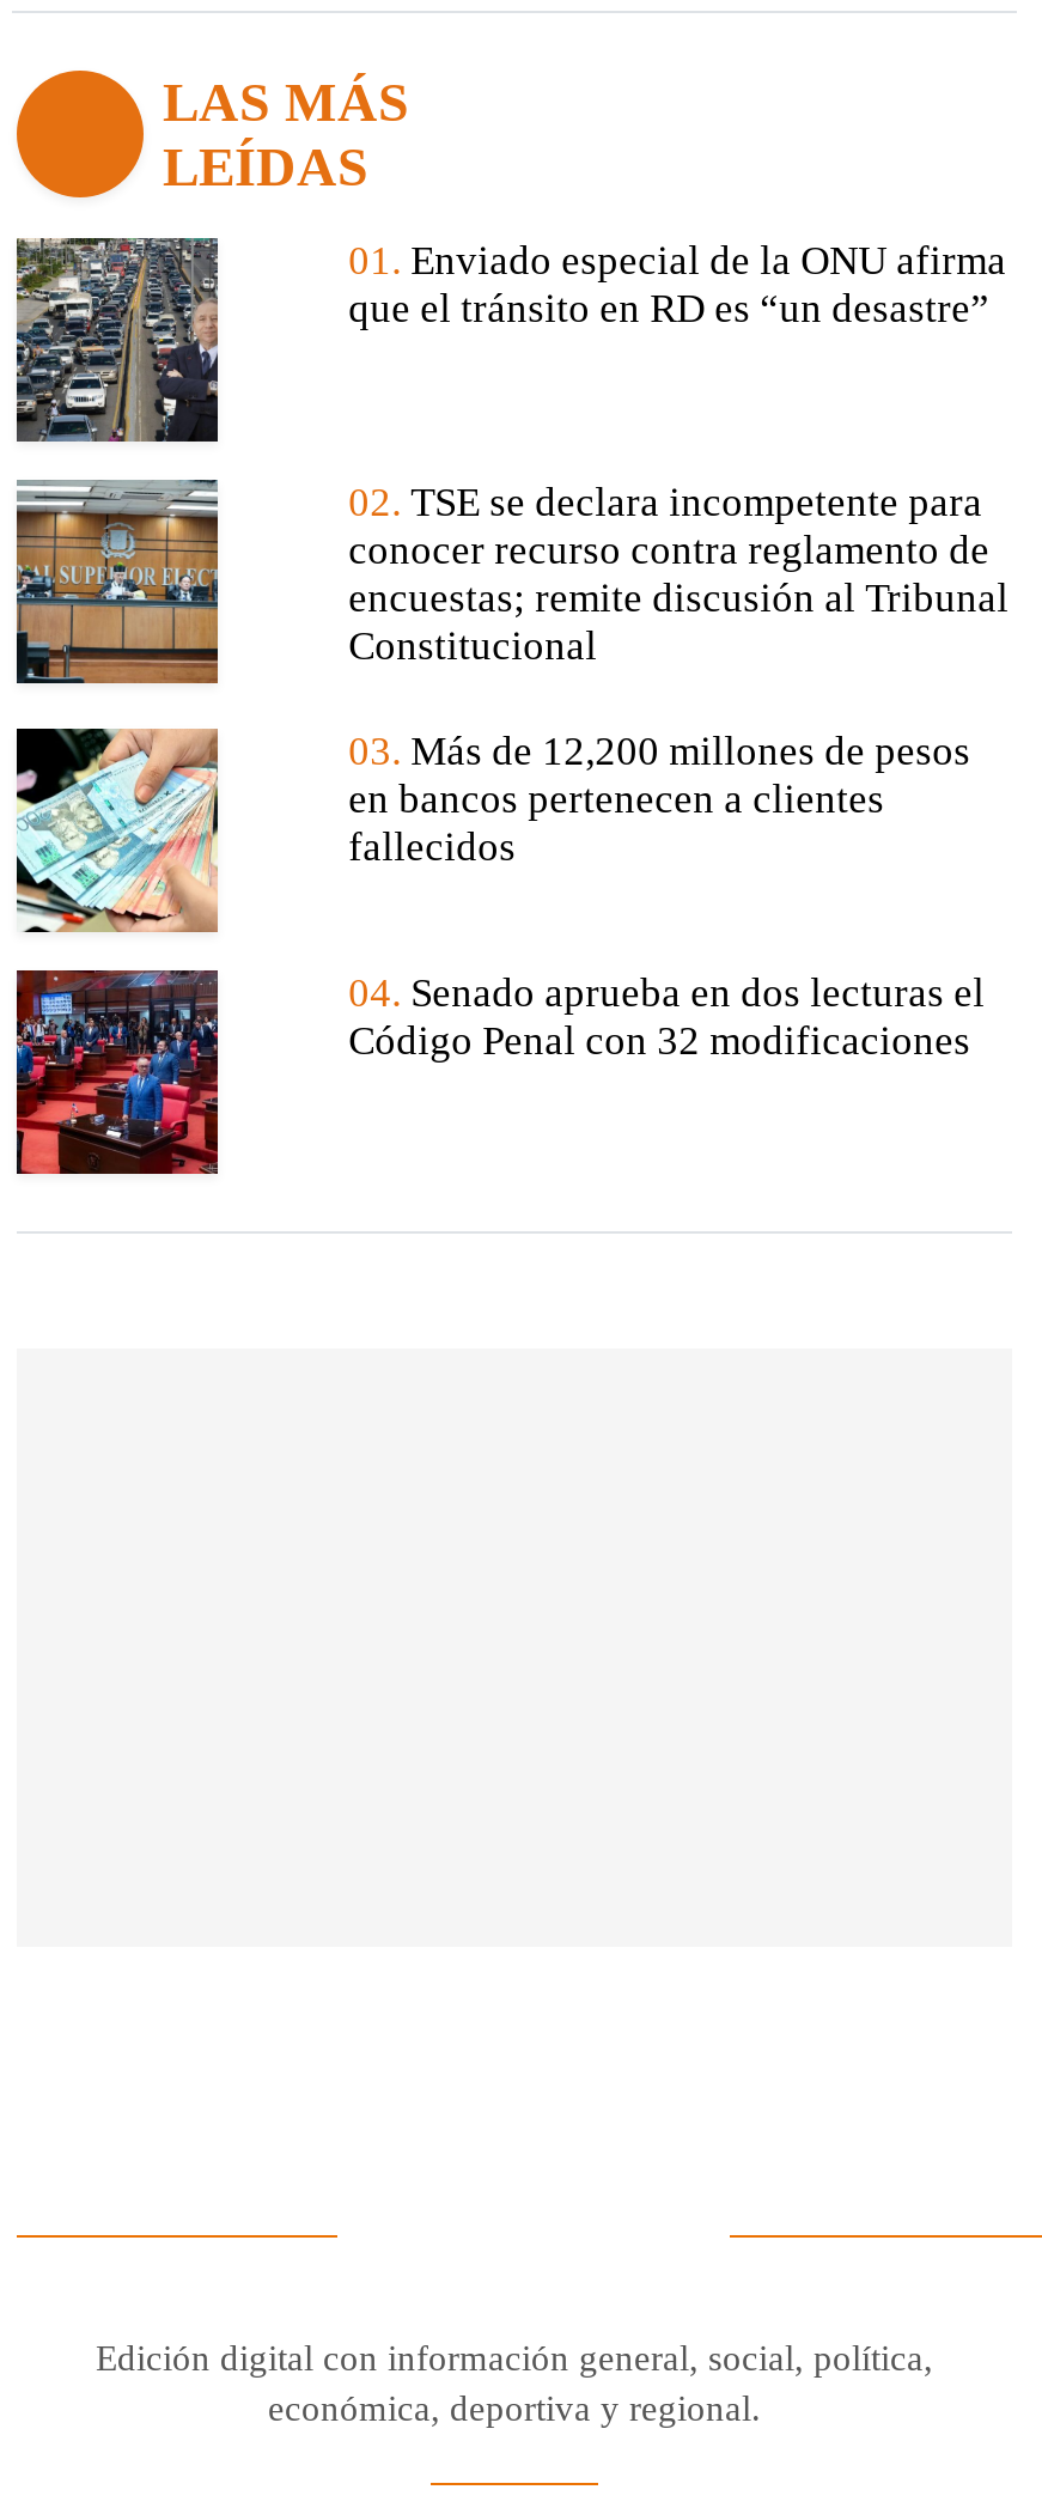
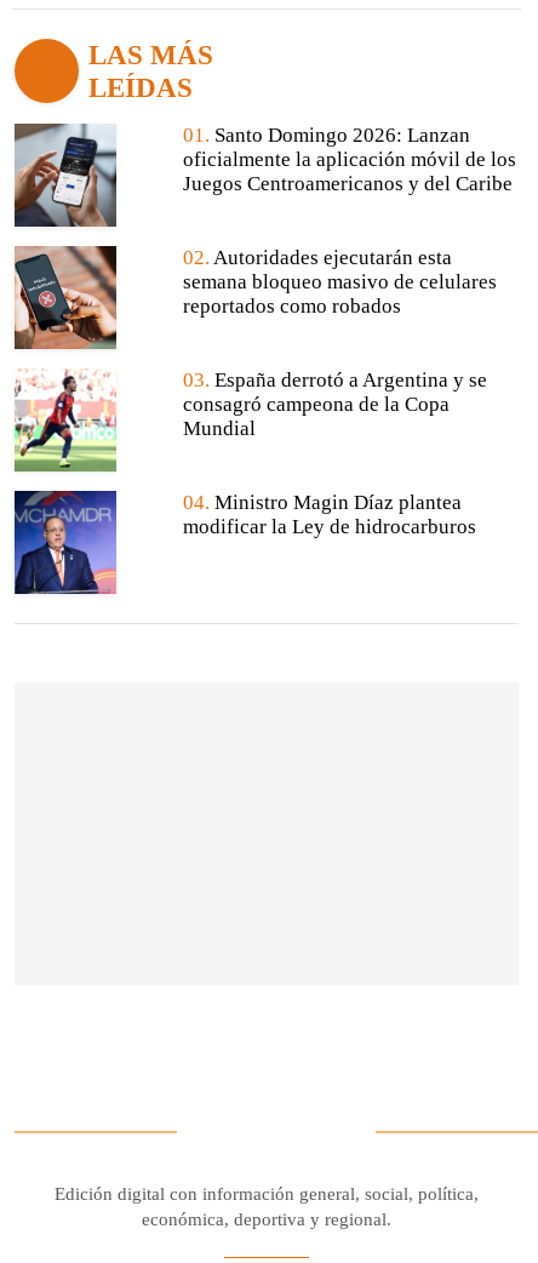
[14,236,220,444] [image] -> [15,124,116,228] [image]
[349,238,1007,331] 01. Enviado especial de la ONU afirma | que el tránsito en RD es “un desastre” -> [183,124,516,195] 01. Santo Domingo 2026: Lanzan | oficialmente la aplicación móvil de los | Juegos Centroamericanos y del Caribe
[14,477,220,686] [image] -> [13,245,118,350] [image]
[349,480,1009,669] 02. TSE se declara incompetente para | conocer recurso contra reglamento de | encuestas; remite discusión al Tribunal | Constitucional -> [183,246,496,317] 02. Autoridades ejecutarán esta | semana bloqueo masivo de celulares | reportados como robados
[14,726,220,935] [image] -> [13,370,116,473] [image]
[349,728,971,870] 03. Más de 12,200 millones de pesos | en bancos pertenecen a clientes | fallecidos -> [183,368,487,440] 03. España derrotó a Argentina y se | consagró campeona de la Copa | Mundial
[14,968,220,1176] [image] -> [13,490,118,595] [image]
[349,970,985,1064] 04. Senado aprueba en dos lecturas el | Código Penal con 32 modificaciones -> [183,491,476,538] 04. Ministro Magin Díaz plantea | modificar la Ley de hidrocarburos

